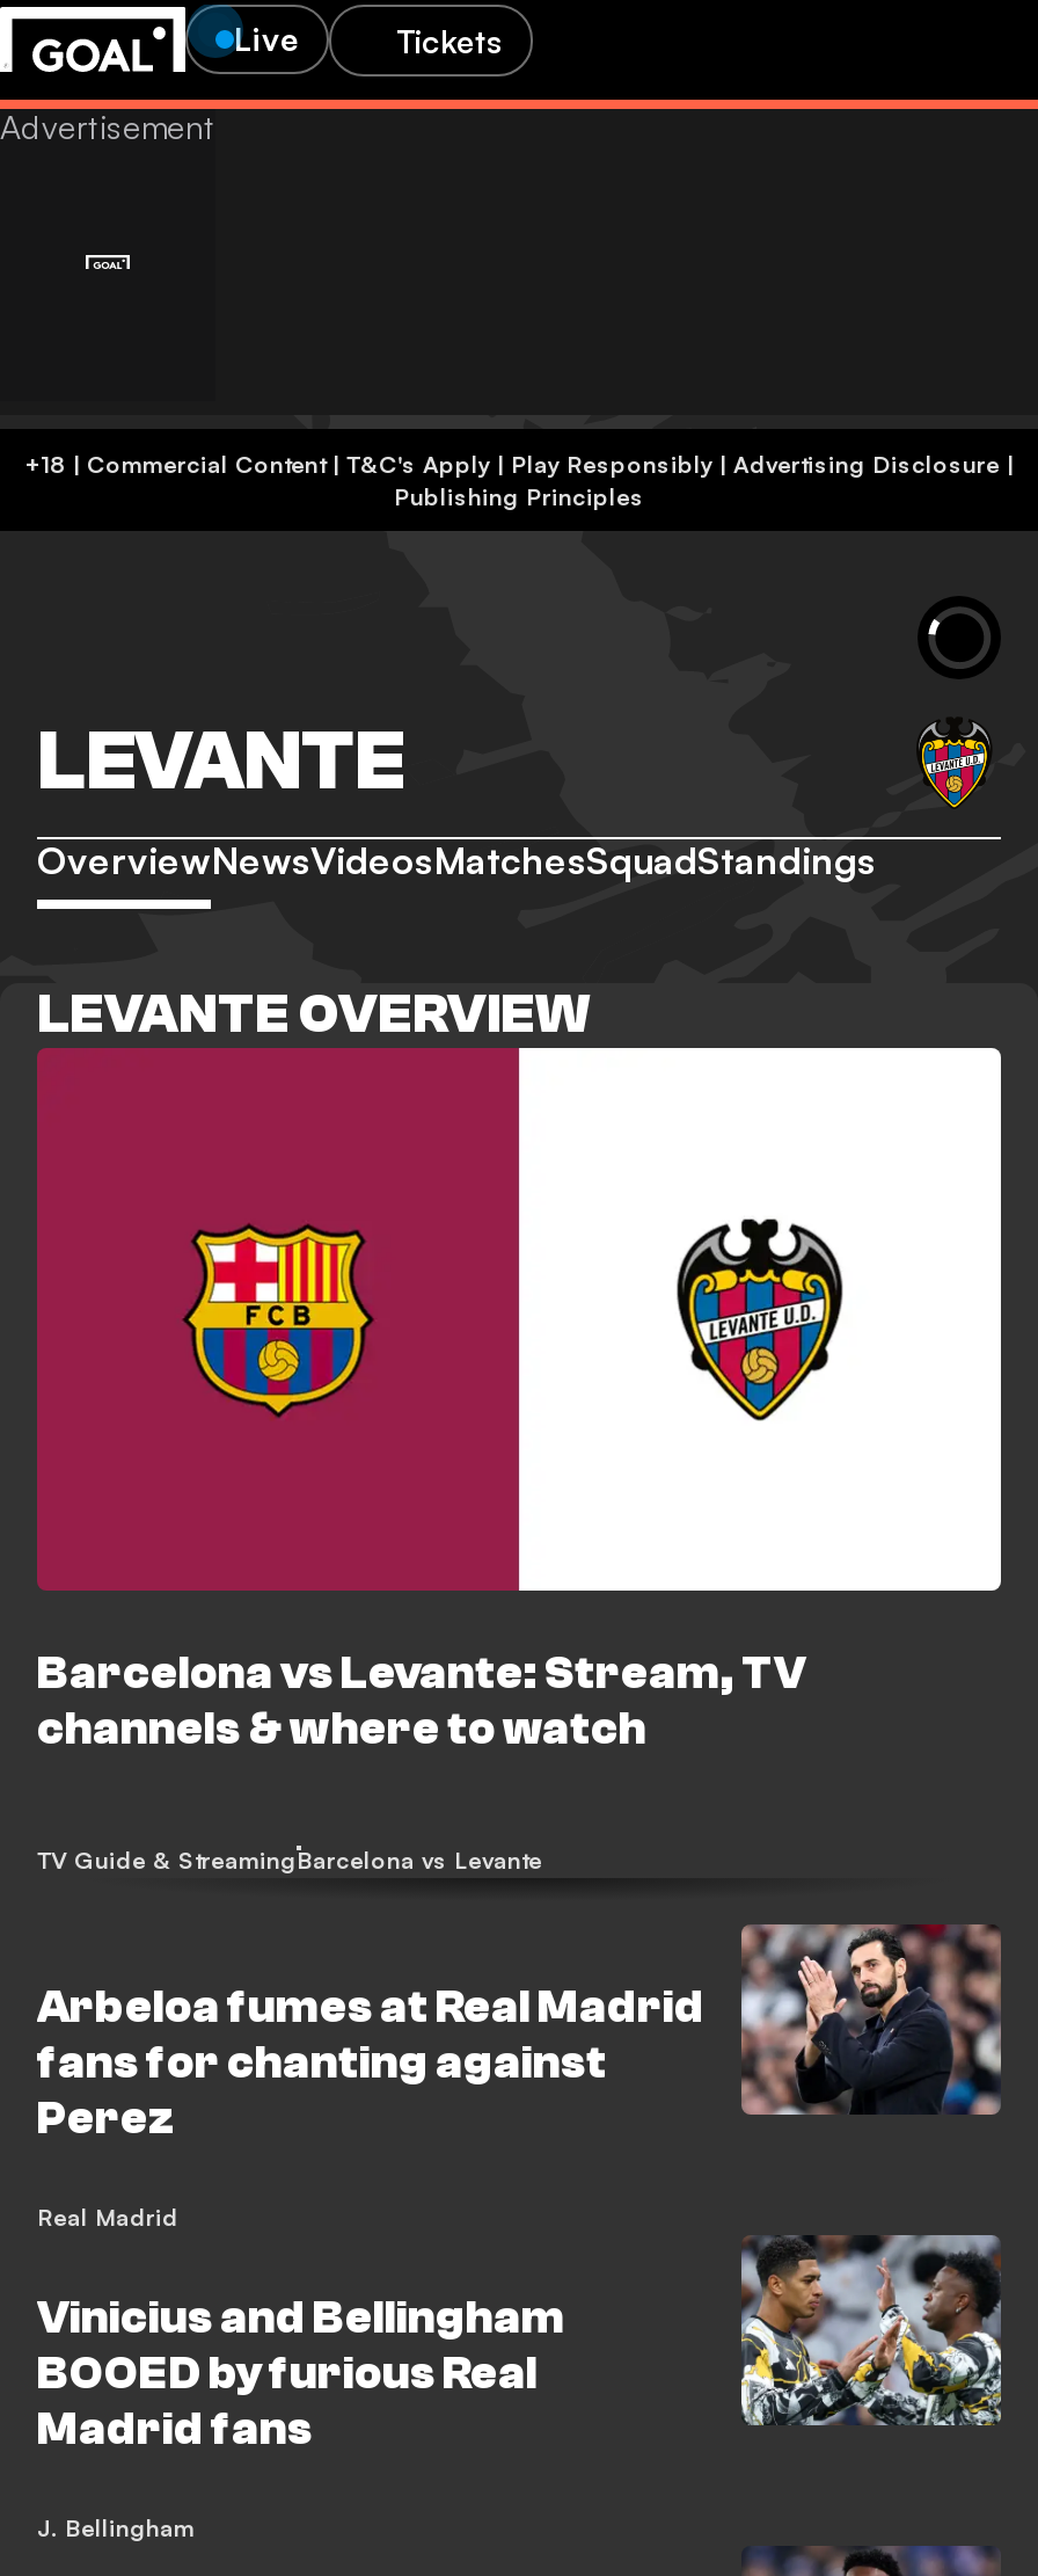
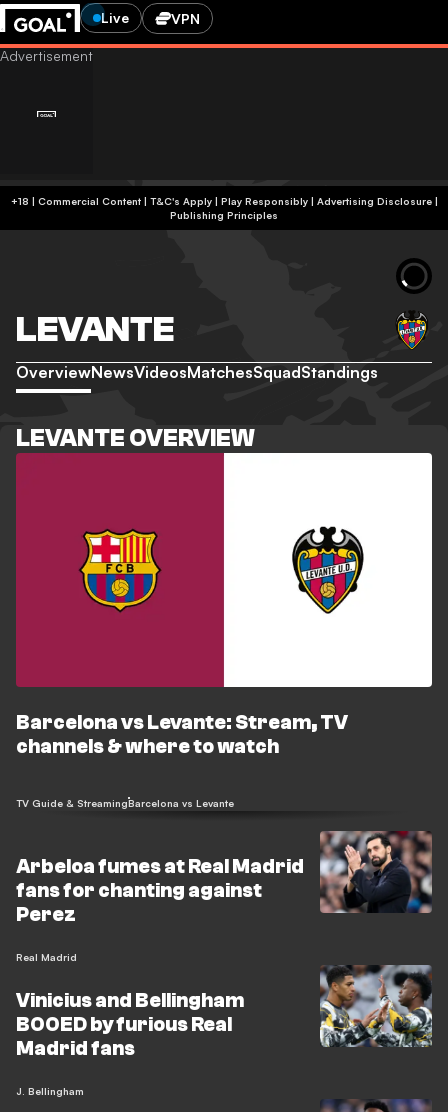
[396,20,503,59] Tickets -> [171,9,200,26] VPN

